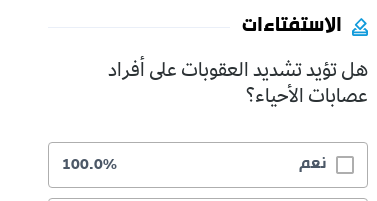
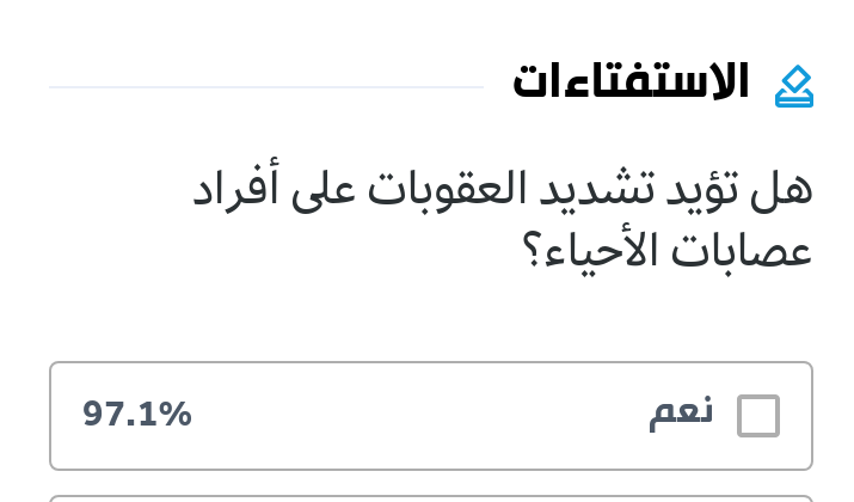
[62,153,117,177] 100.0% -> [82,387,192,444] 97.1%

